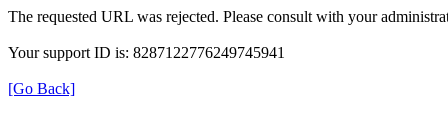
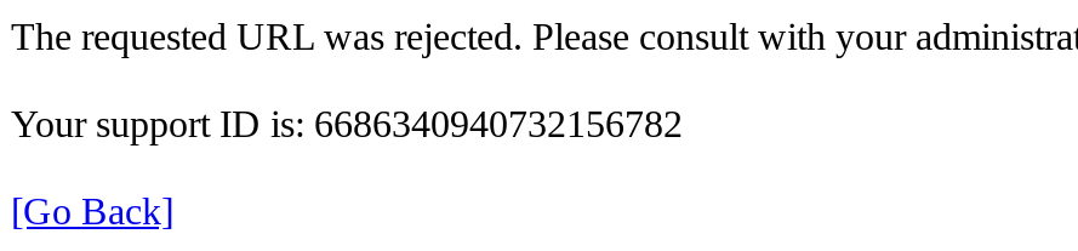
[8,44,285,61] Your support ID is: 8287122776249745941 -> [11,103,683,144] Your support ID is: 6686340940732156782

